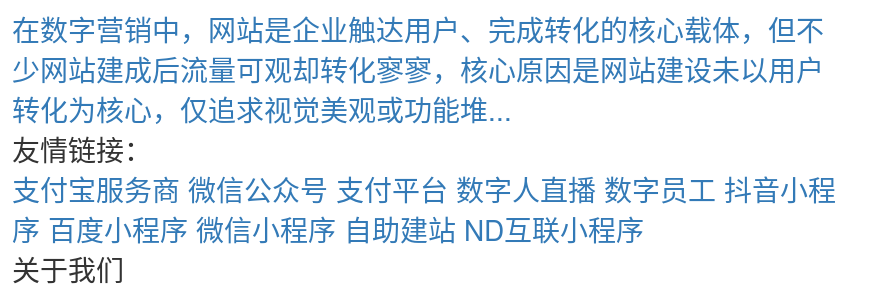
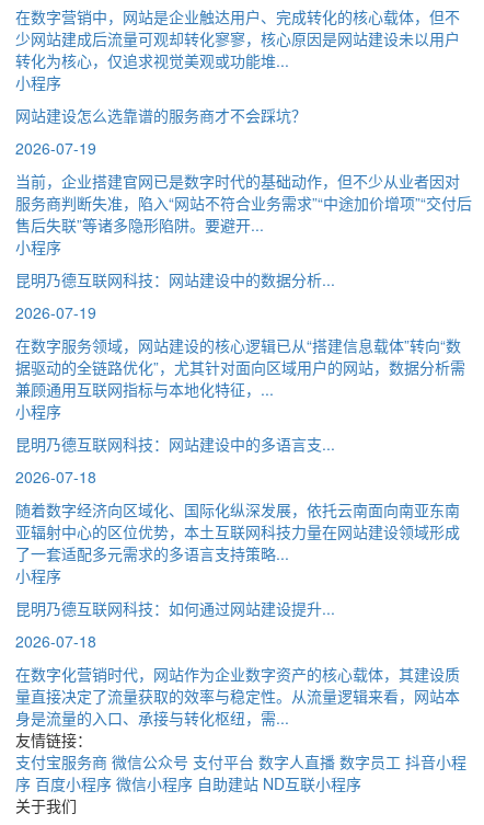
none -> [15,71,472,729] 小程序 | 网站建设怎么选靠谱的服务商才不会踩坑？ | 2026-07-19 | 当前，企业搭建官网已是数字时代的基础动作，但不少从业者因对 | 服务商判断失准，陷入“网站不符合业务需求”“中途加价增项”“交付后 | 售后失联”等诸多隐形陷阱。要避开... | 小程序 | 昆明乃德互联网科技：网站建设中的数据分析... | 2026-07-19 | 在数字服务领域，网站建设的核心逻辑已从“搭建信息载体”转向“数 | 据驱动的全链路优化”，尤其针对面向区域用户的网站，数据分析需 | 兼顾通用互联网指标与本地化特征，... | 小程序 | 昆明乃德互联网科技：网站建设中的多语言支... | 2026-07-18 | 随着数字经济向区域化、国际化纵深发展，依托云南面向南亚东南 | 亚辐射中心的区位优势，本土互联网科技力量在网站建设领域形成 | 了一套适配多元需求的多语言支持策略... | 小程序 | 昆明乃德互联网科技：如何通过网站建设提升... | 2026-07-18 | 在数字化营销时代，网站作为企业数字资产的核心载体，其建设质 | 量直接决定了流量获取的效率与稳定性。从流量逻辑来看，网站本 | 身是流量的入口、承接与转化枢纽，需...

